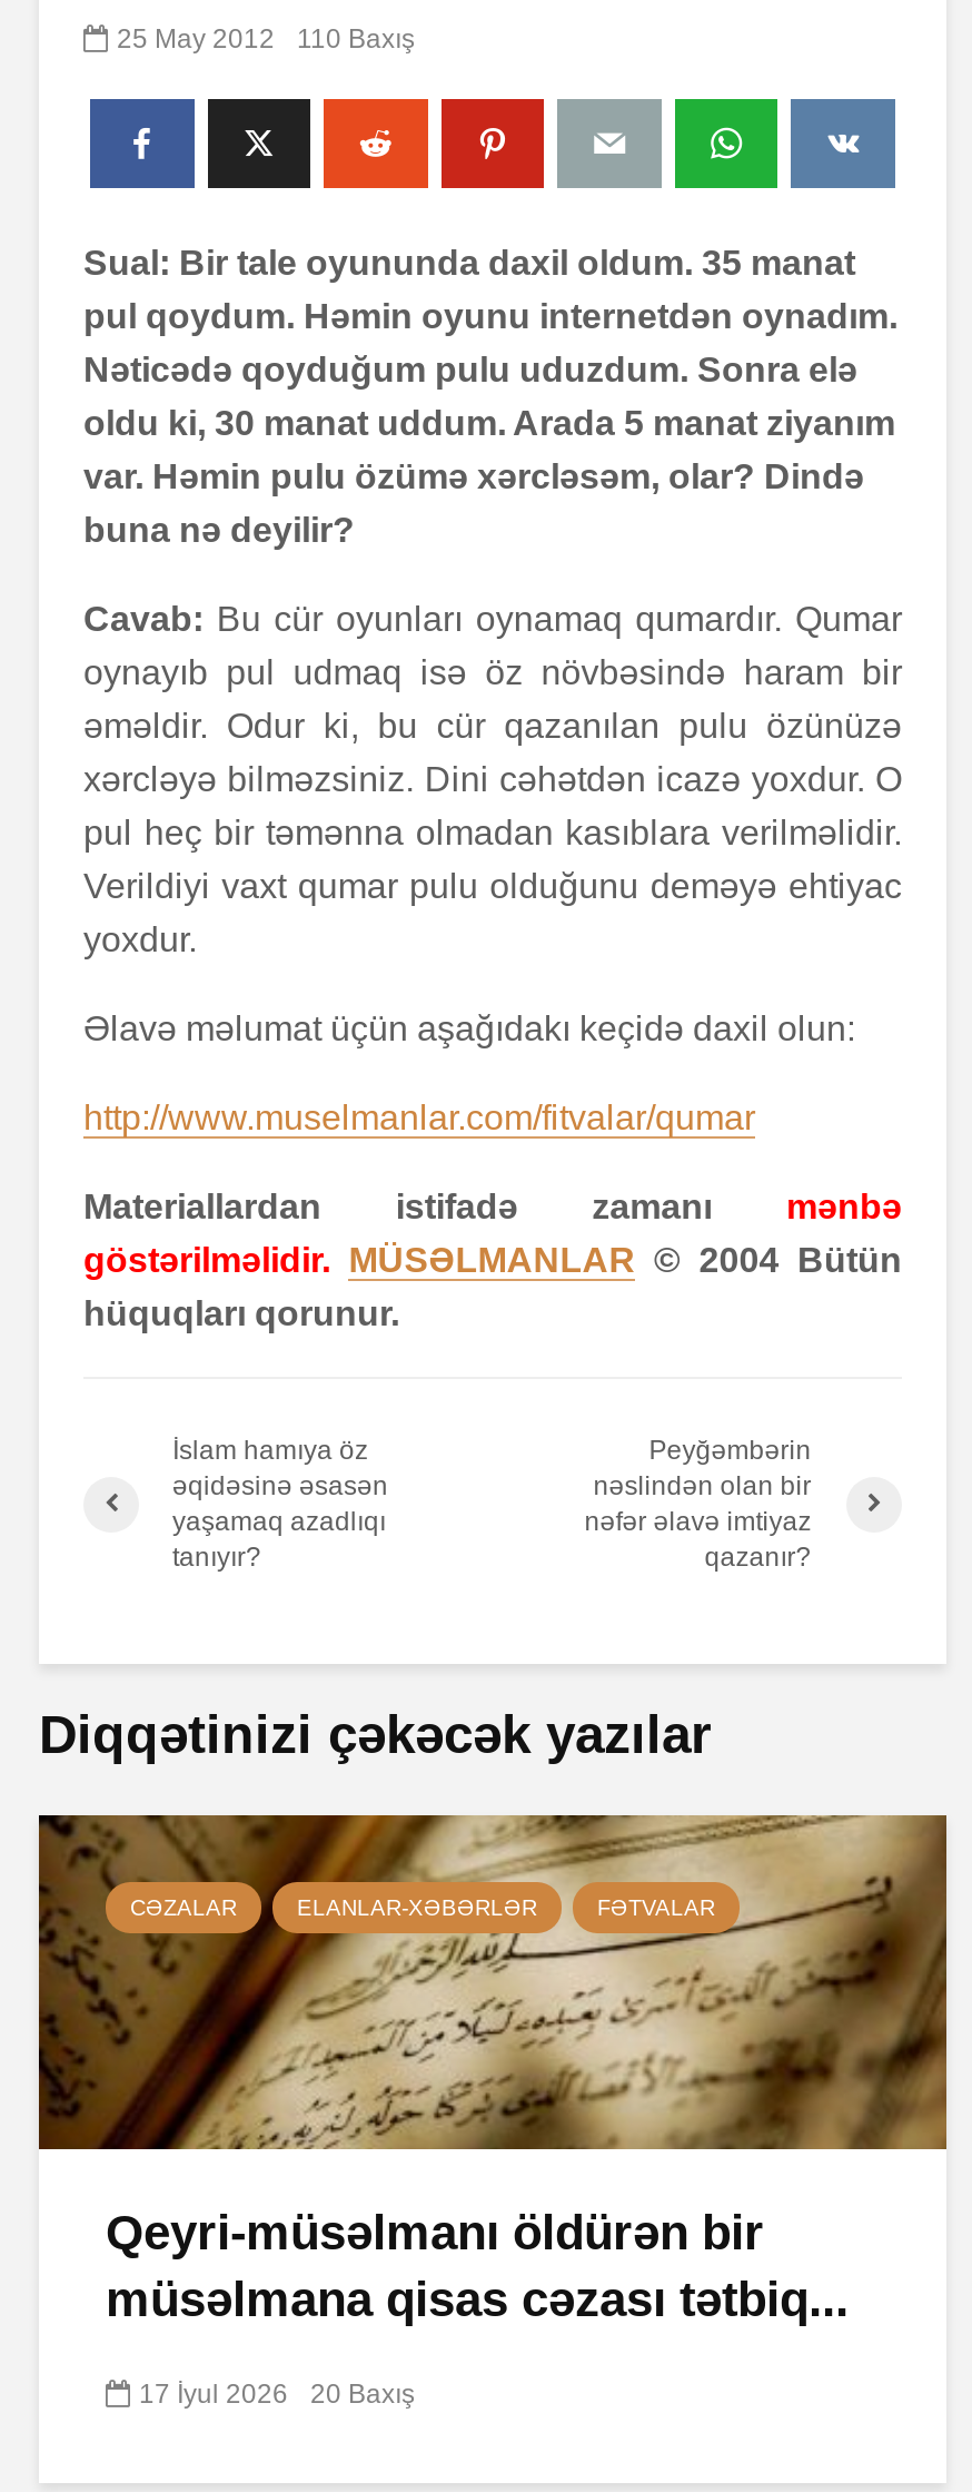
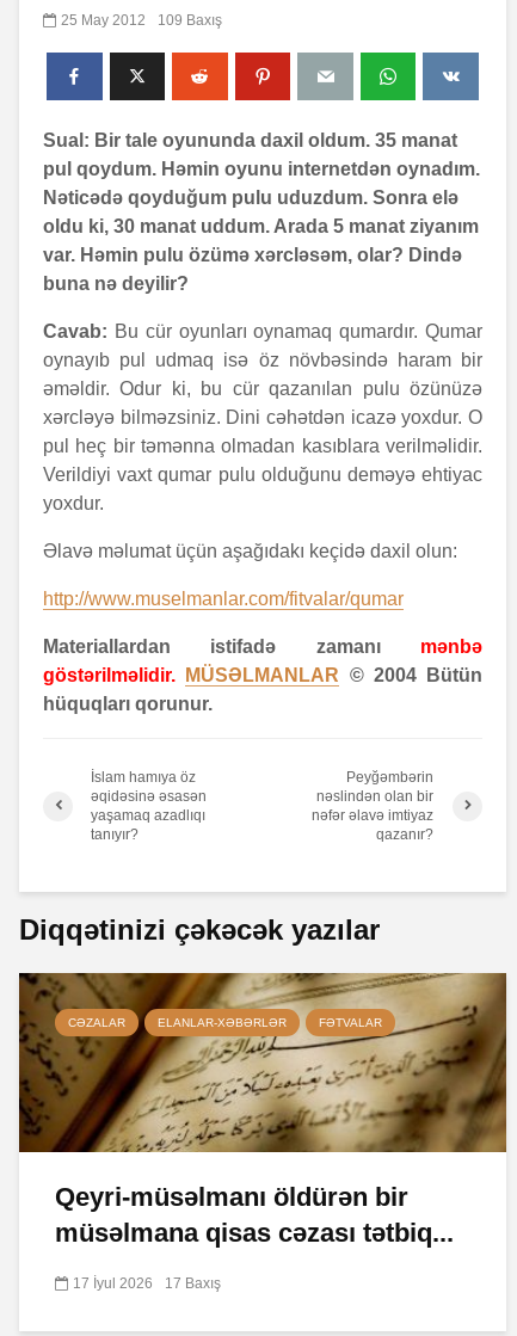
[117,23,415,54] 25 May 2012 110 Baxış -> [61,12,222,28] 25 May 2012 109 Baxış
[139,2378,415,2409] 17 İyul 2026 20 Baxış -> [73,1275,221,1292] 17 İyul 2026 17 Baxış

